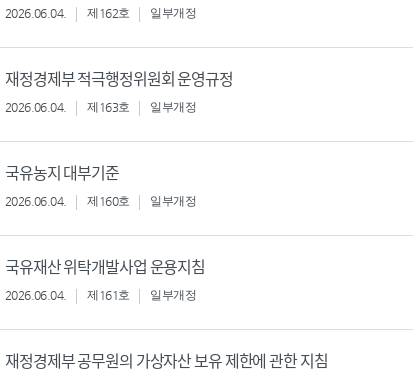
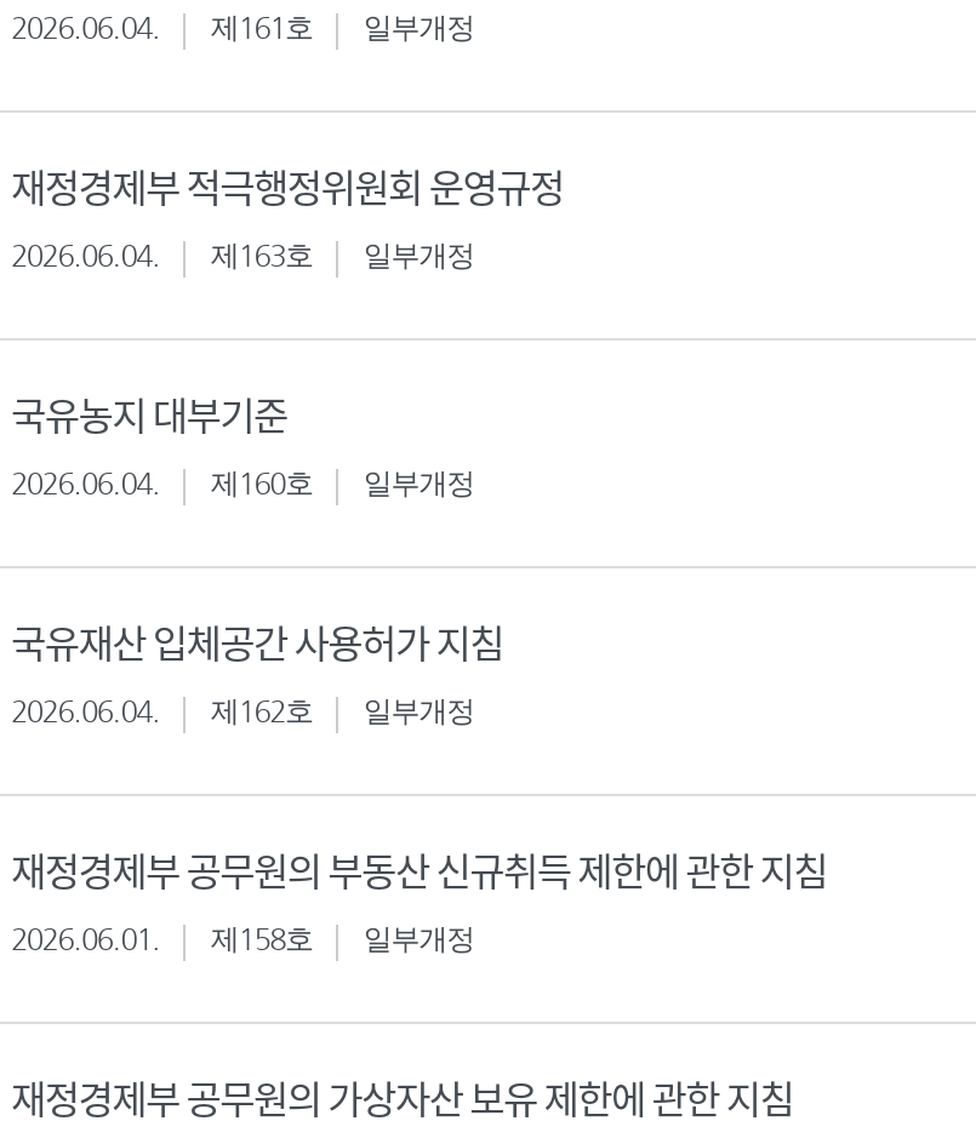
[5,6,196,20] 2026.06.04. 제162호 일부개정 -> [11,12,474,46] 2026.06.04. 제161호 일부개정
[5,254,205,278] 국유재산 위탁개발사업 운용지침 -> [11,613,503,671] 국유재산 입체공간 사용허가 지침
[87,288,129,302] 제161호 -> [11,695,827,957] 제162호 | 일부개정 | 재정경제부 공무원의 부동산 신규취득 제한에 관한 지침 | 2026.06.01. | 제158호

